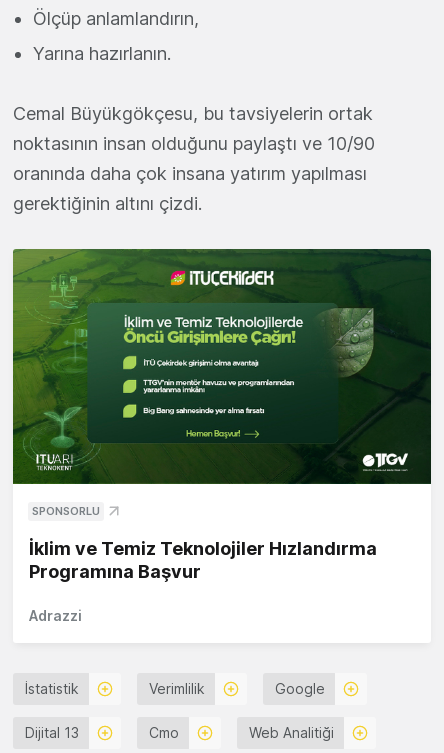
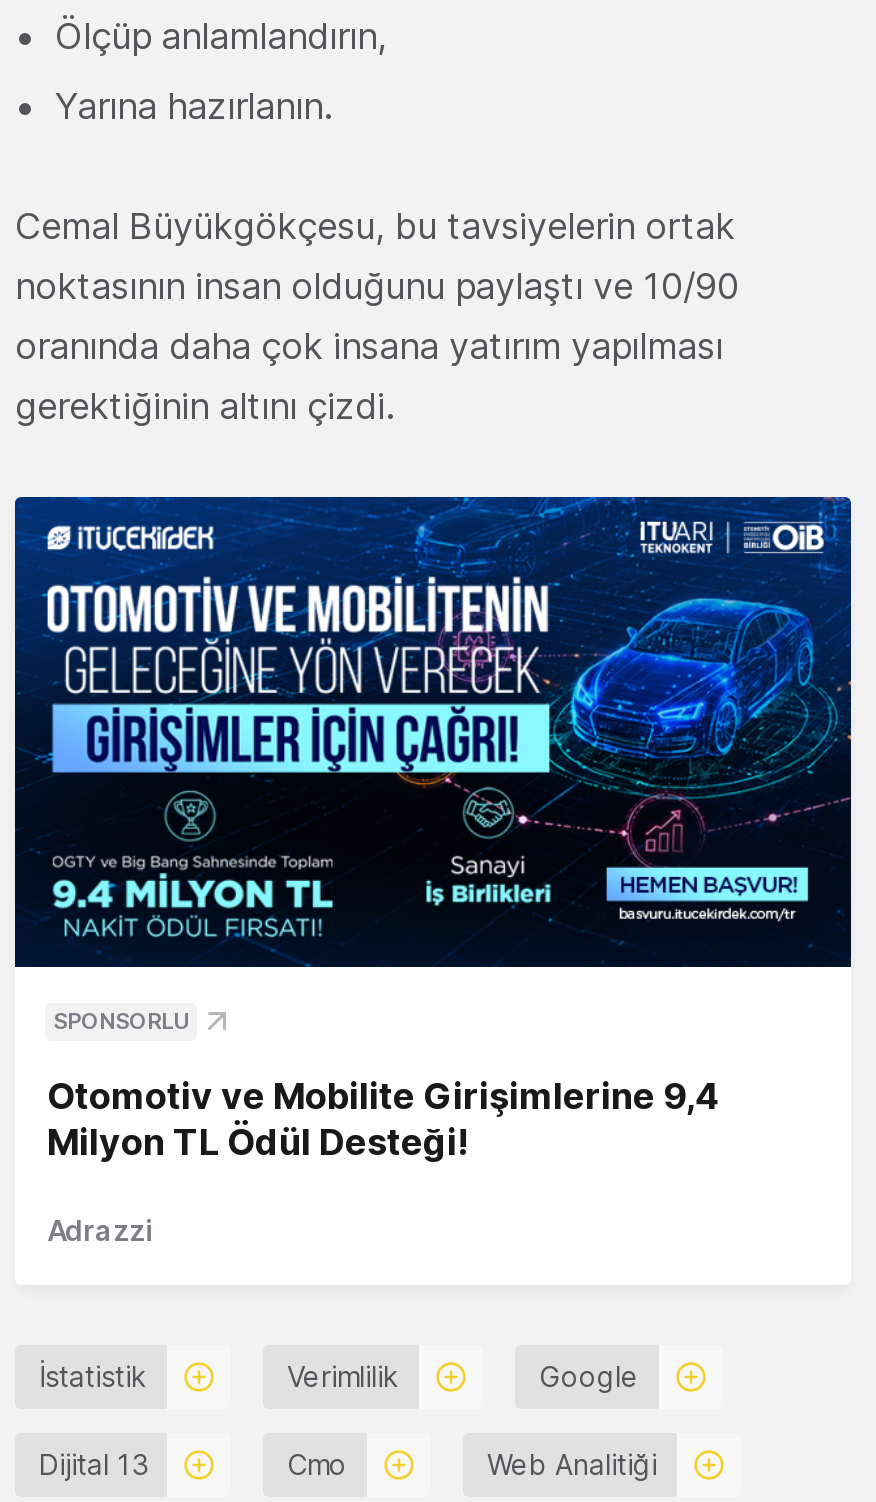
[12,248,431,484] [image] -> [13,495,851,967] [image]
[29,538,377,582] İklim ve Temiz Teknolojiler Hızlandırma | Programına Başvur -> [47,1076,719,1164] Otomotiv ve Mobilite Girişimlerine 9,4 | Milyon TL Ödül Desteği!

